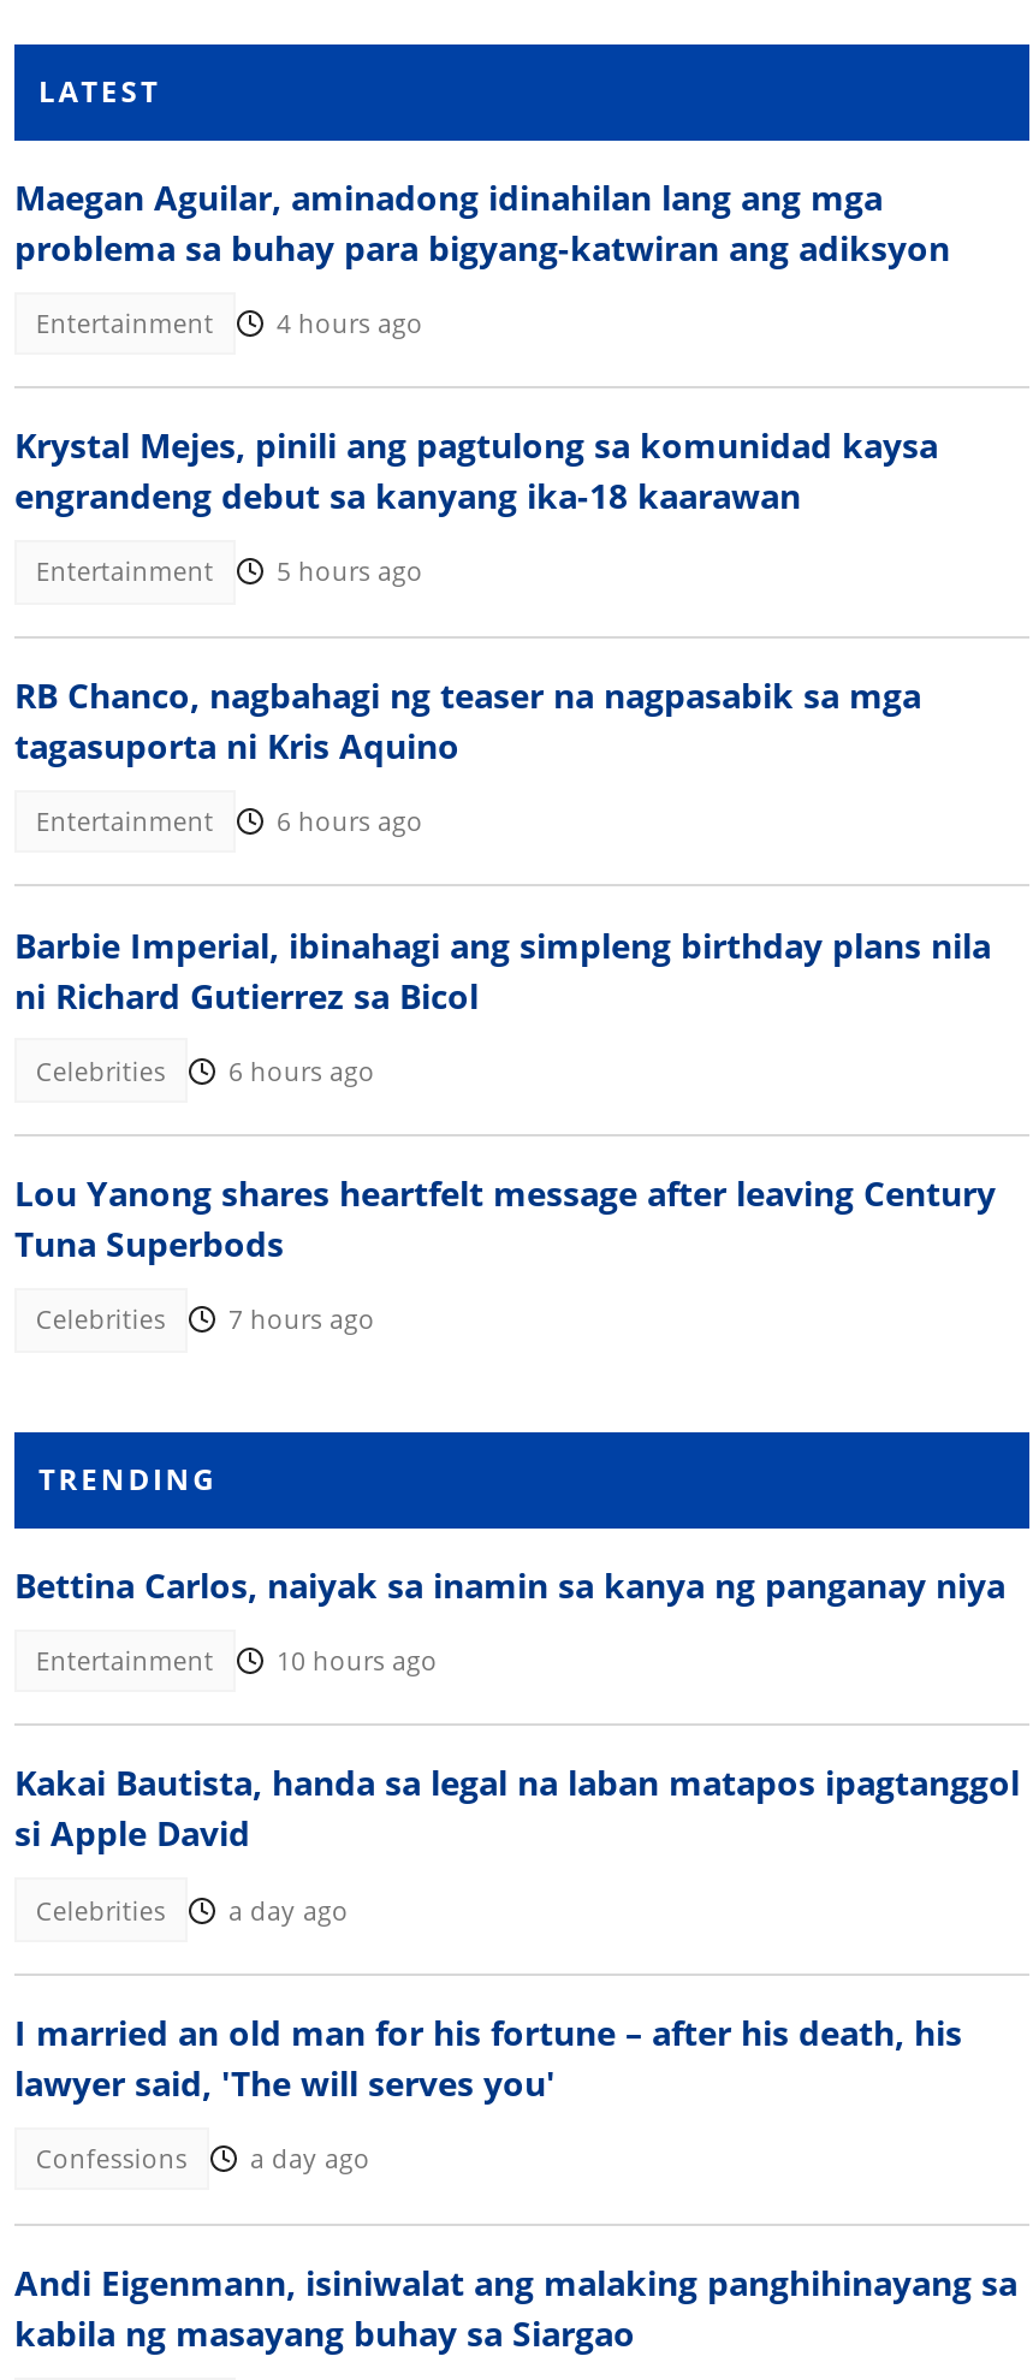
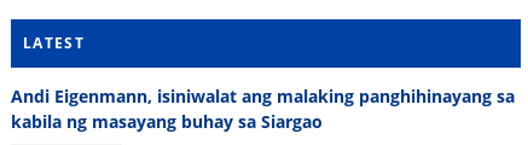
[14,173,996,1337] Maegan Aguilar, aminadong idinahilan lang ang mga | problema sa buhay para bigyang-katwiran ang adiksyon | Entertainment | 4 hours ago | Krystal Mejes, pinili ang pagtulong sa komunidad kaysa | engrandeng debut sa kanyang ika-18 kaarawan | Entertainment | 5 hours ago | RB Chanco, nagbahagi ng teaser na nagpasabik sa mga | tagasuporta ni Kris Aquino | Entertainment | 6 hours ago | Barbie Imperial, ibinahagi ang simpleng birthday plans nila | ni Richard Gutierrez sa Bicol | Celebrities | 6 hours ago | Lou Yanong shares heartfelt message after leaving Century | Tuna Superbods | Celebrities | 7 hours ago -> none
[14,1458,1020,2176] TRENDING | Bettina Carlos, naiyak sa inamin sa kanya ng panganay niya | Entertainment | 10 hours ago | Kakai Bautista, handa sa legal na laban matapos ipagtanggol | si Apple David | Celebrities | a day ago | I married an old man for his fortune – after his death, his | lawyer said, 'The will serves you' | Confessions | a day ago -> none

